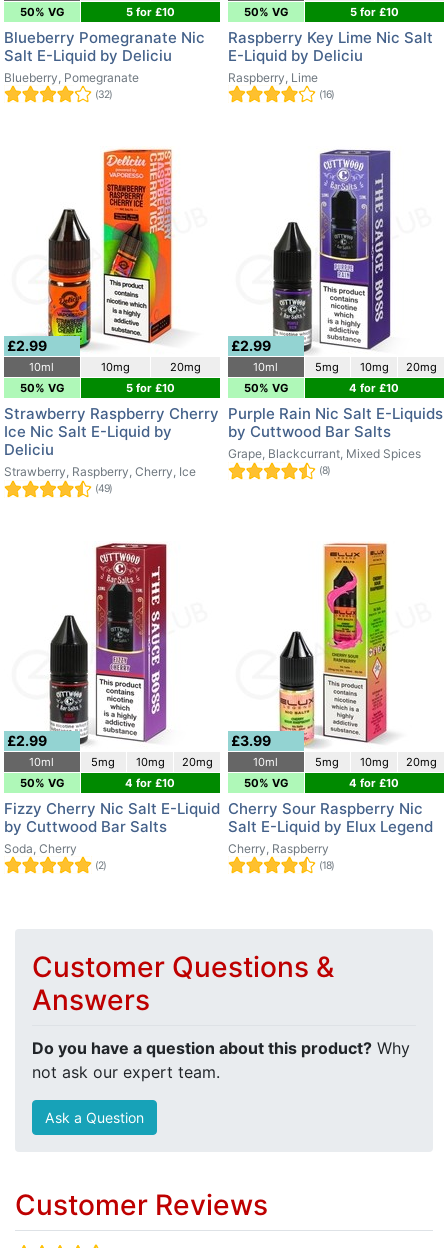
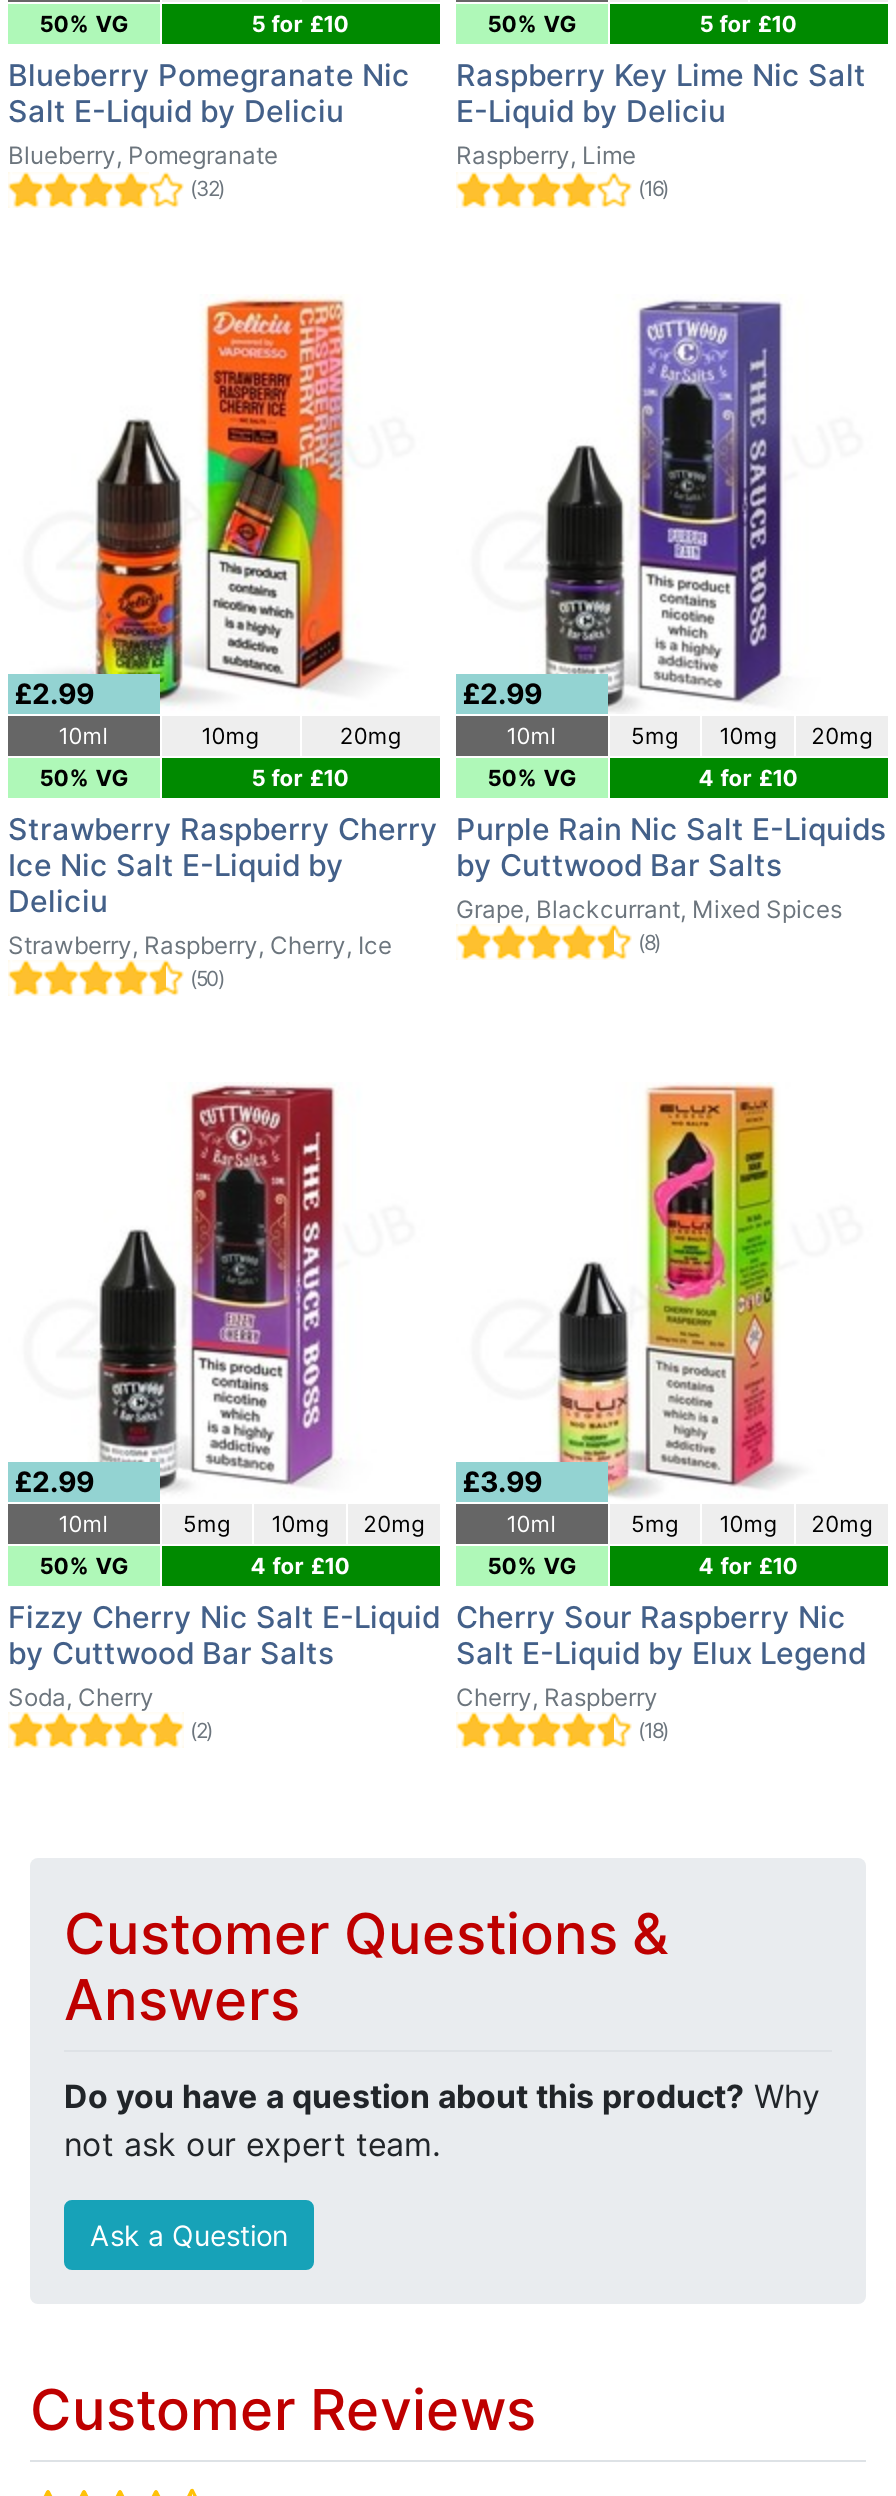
[95,482,112,495] (49) -> [190,965,224,991] (50)

